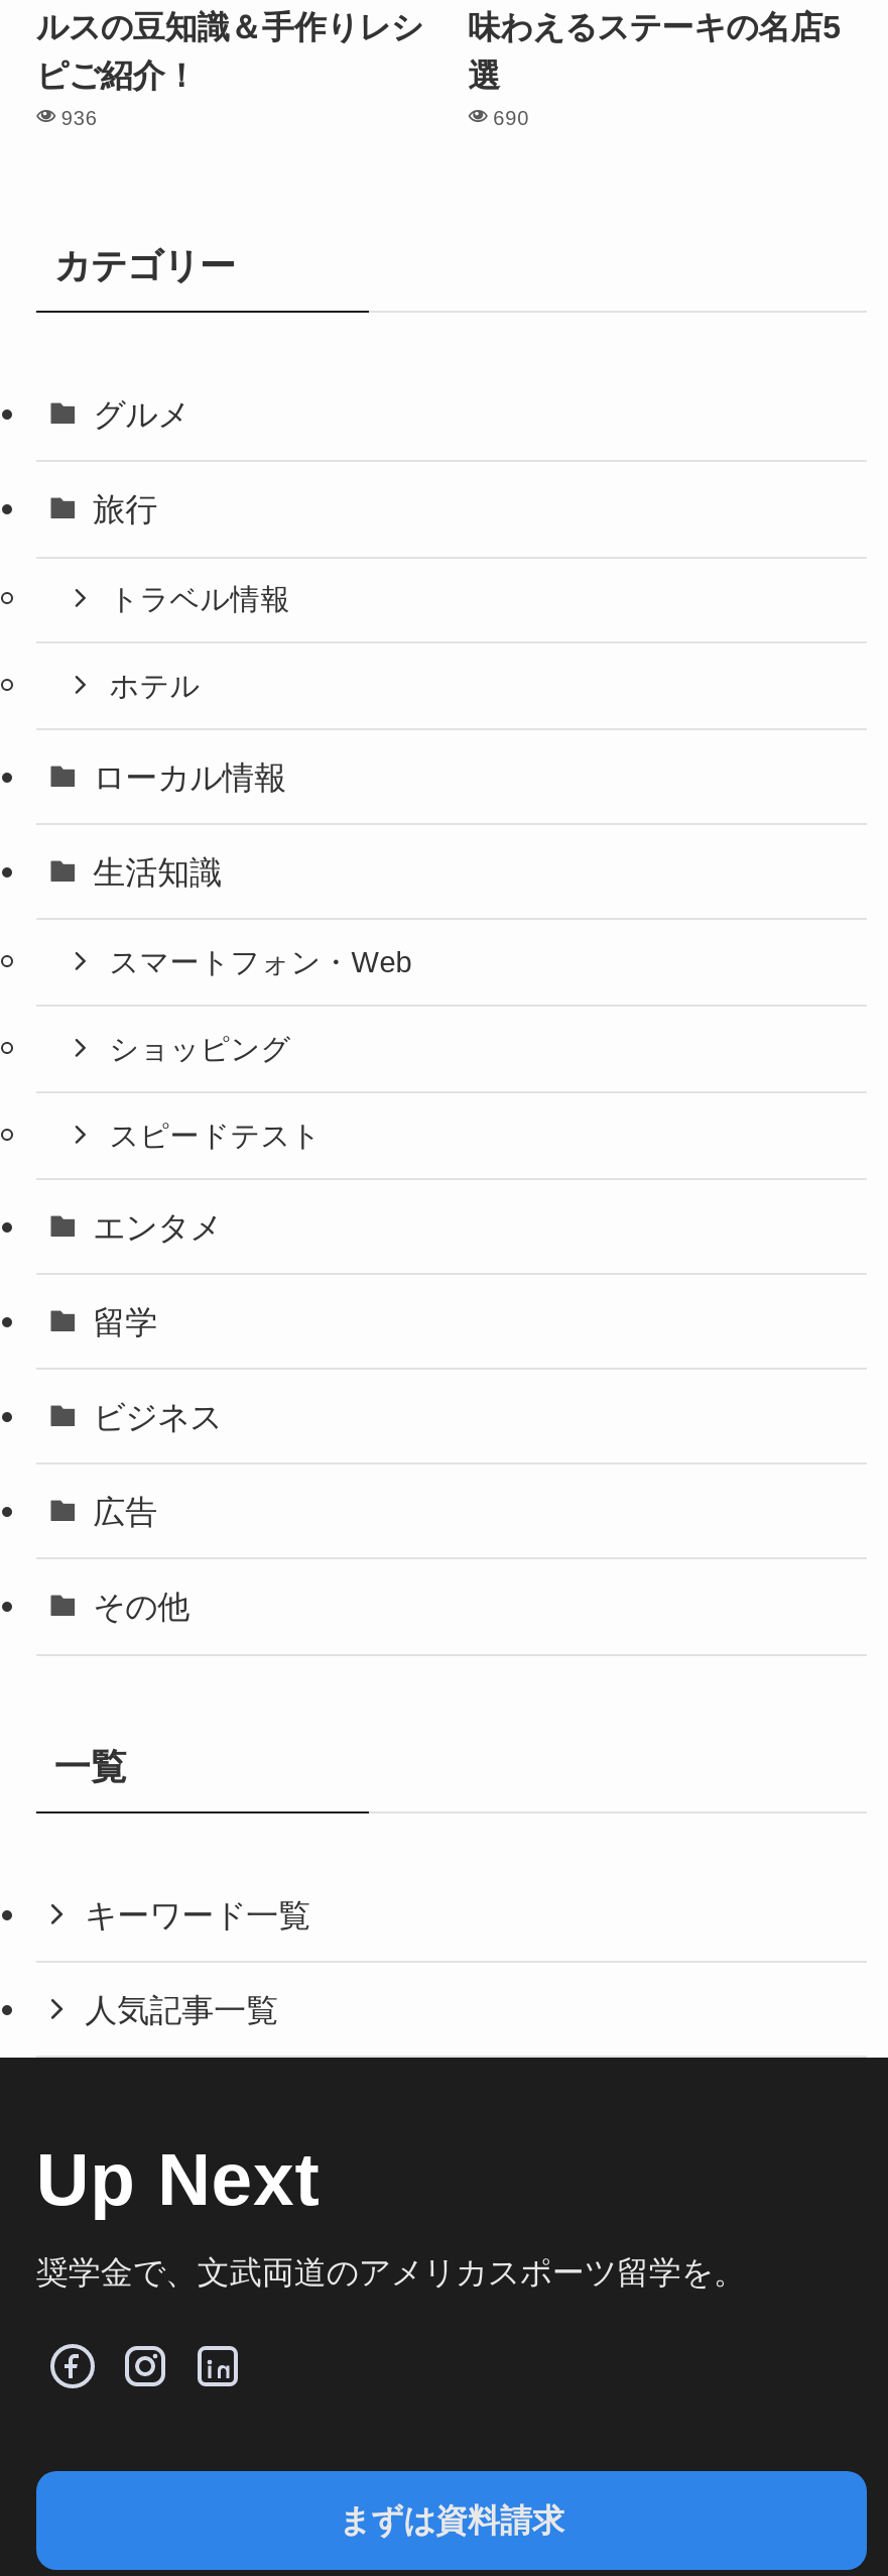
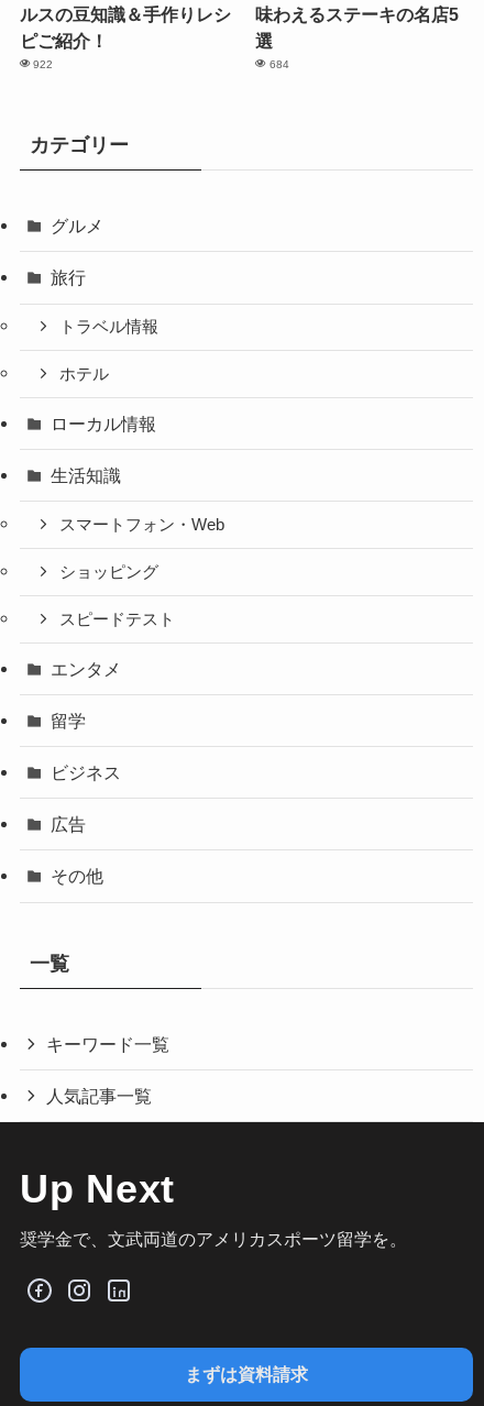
[61,107,98,129] 936 -> [33,58,53,70] 922
[493,107,529,129] 690 -> [269,58,289,70] 684

